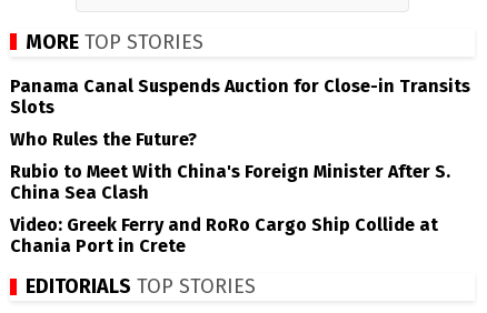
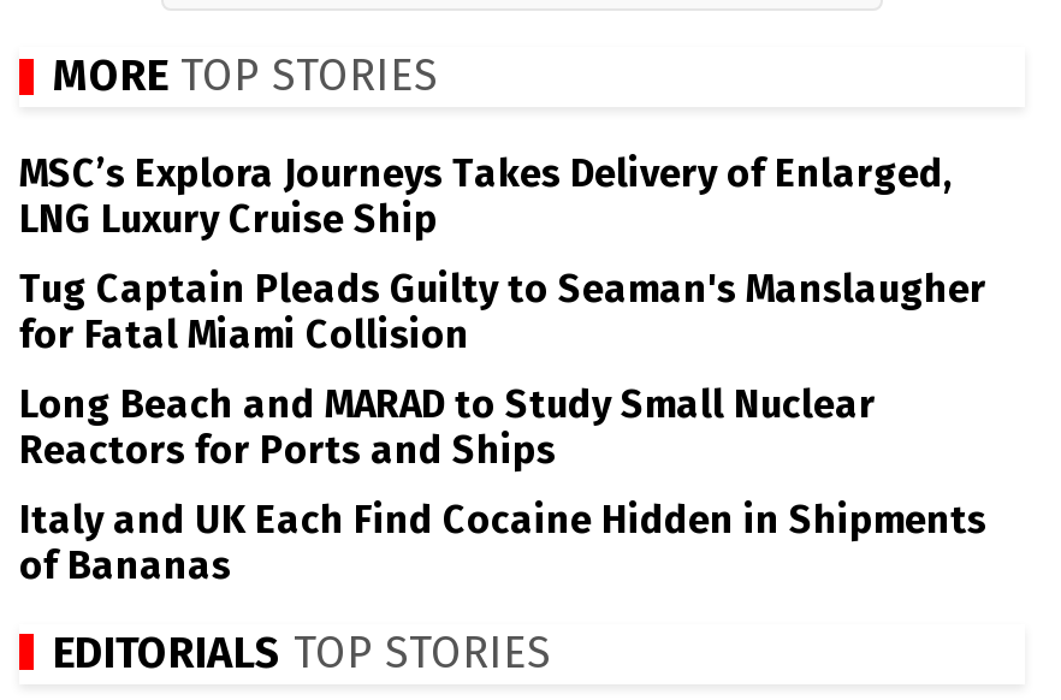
[10,76,470,118] Panama Canal Suspends Auction for Close-in Transits | Slots -> [19,150,953,242] MSC’s Explora Journeys Takes Delivery of Enlarged, | LNG Luxury Cruise Ship
[10,129,197,150] Who Rules the Future? -> [19,266,986,357] Tug Captain Pleads Guilty to Seaman's Manslaugher | for Fatal Miami Collision
[10,161,450,204] Rubio to Meet With China's Foreign Minister After S. | China Sea Clash -> [19,381,876,472] Long Beach and MARAD to Study Small Nuclear | Reactors for Ports and Ships
[10,215,438,257] Video: Greek Ferry and RoRo Cargo Ship Collide at | Chania Port in Crete -> [19,496,986,588] Italy and UK Each Find Cocaine Hidden in Shipments | of Bananas

